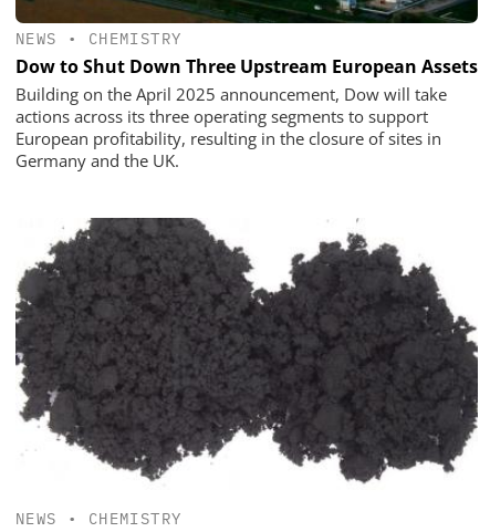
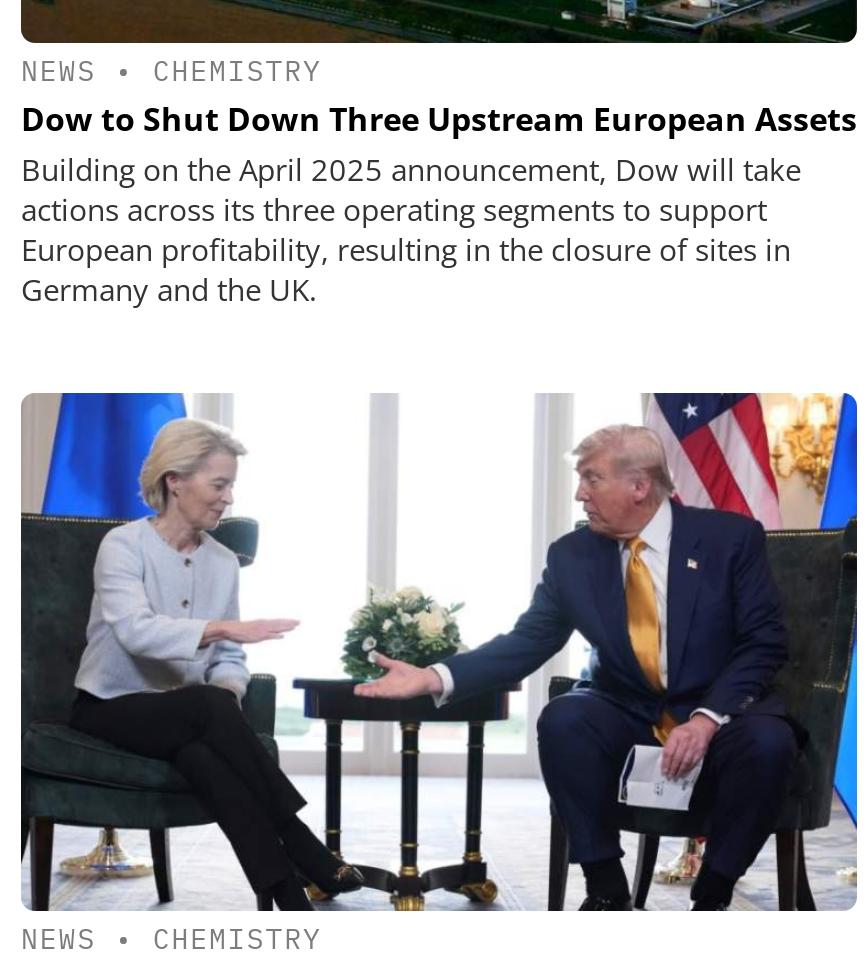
[15,217,479,504] [image] -> [19,390,859,914] [image]

